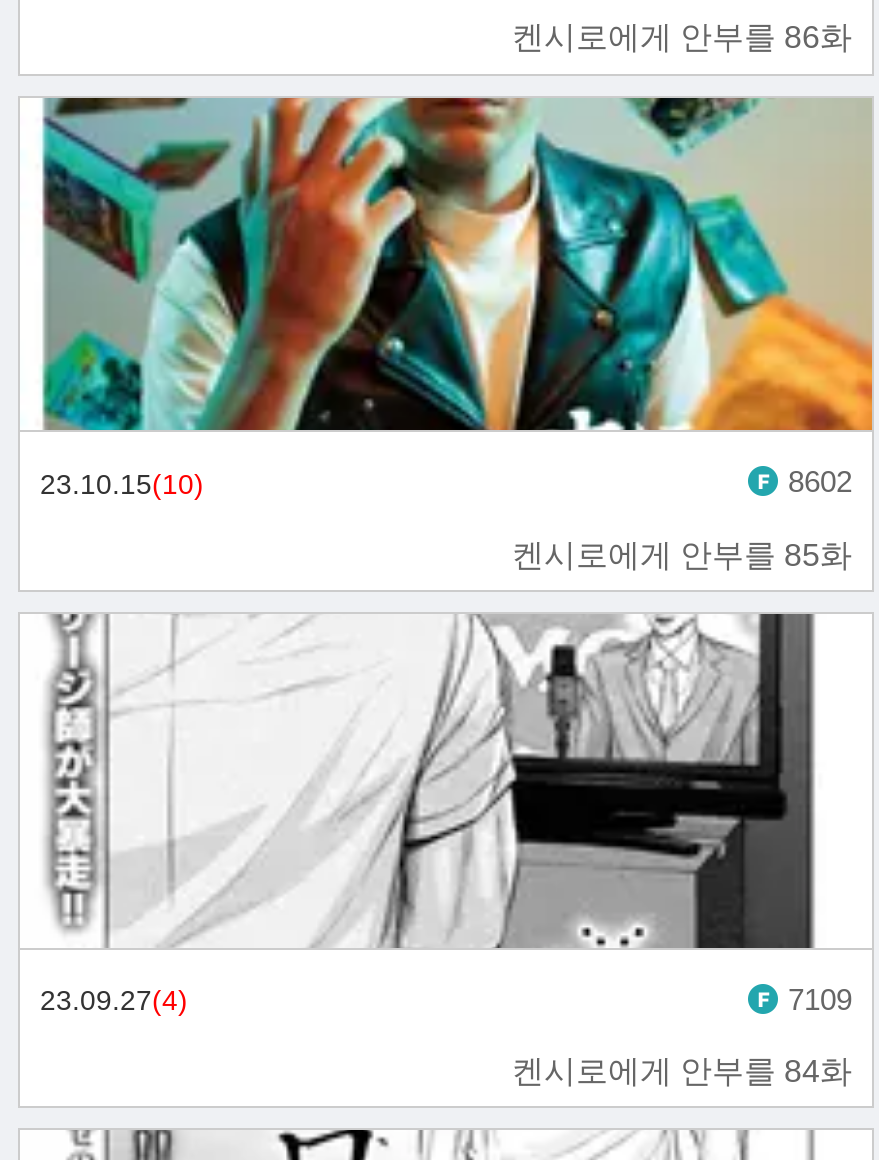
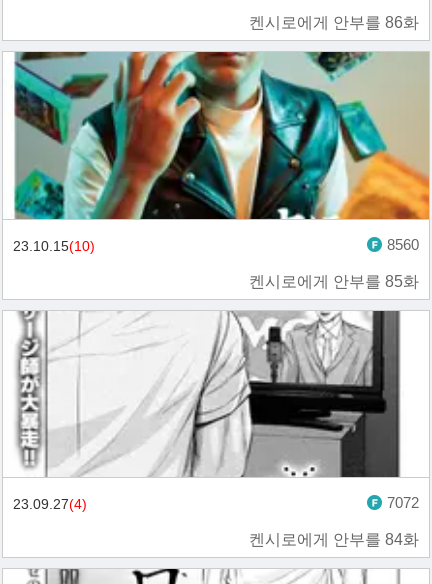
[788,464,852,498] 8602 -> [387,236,419,253] 8560
[788,981,852,1015] 7109 -> [387,494,419,511] 7072

